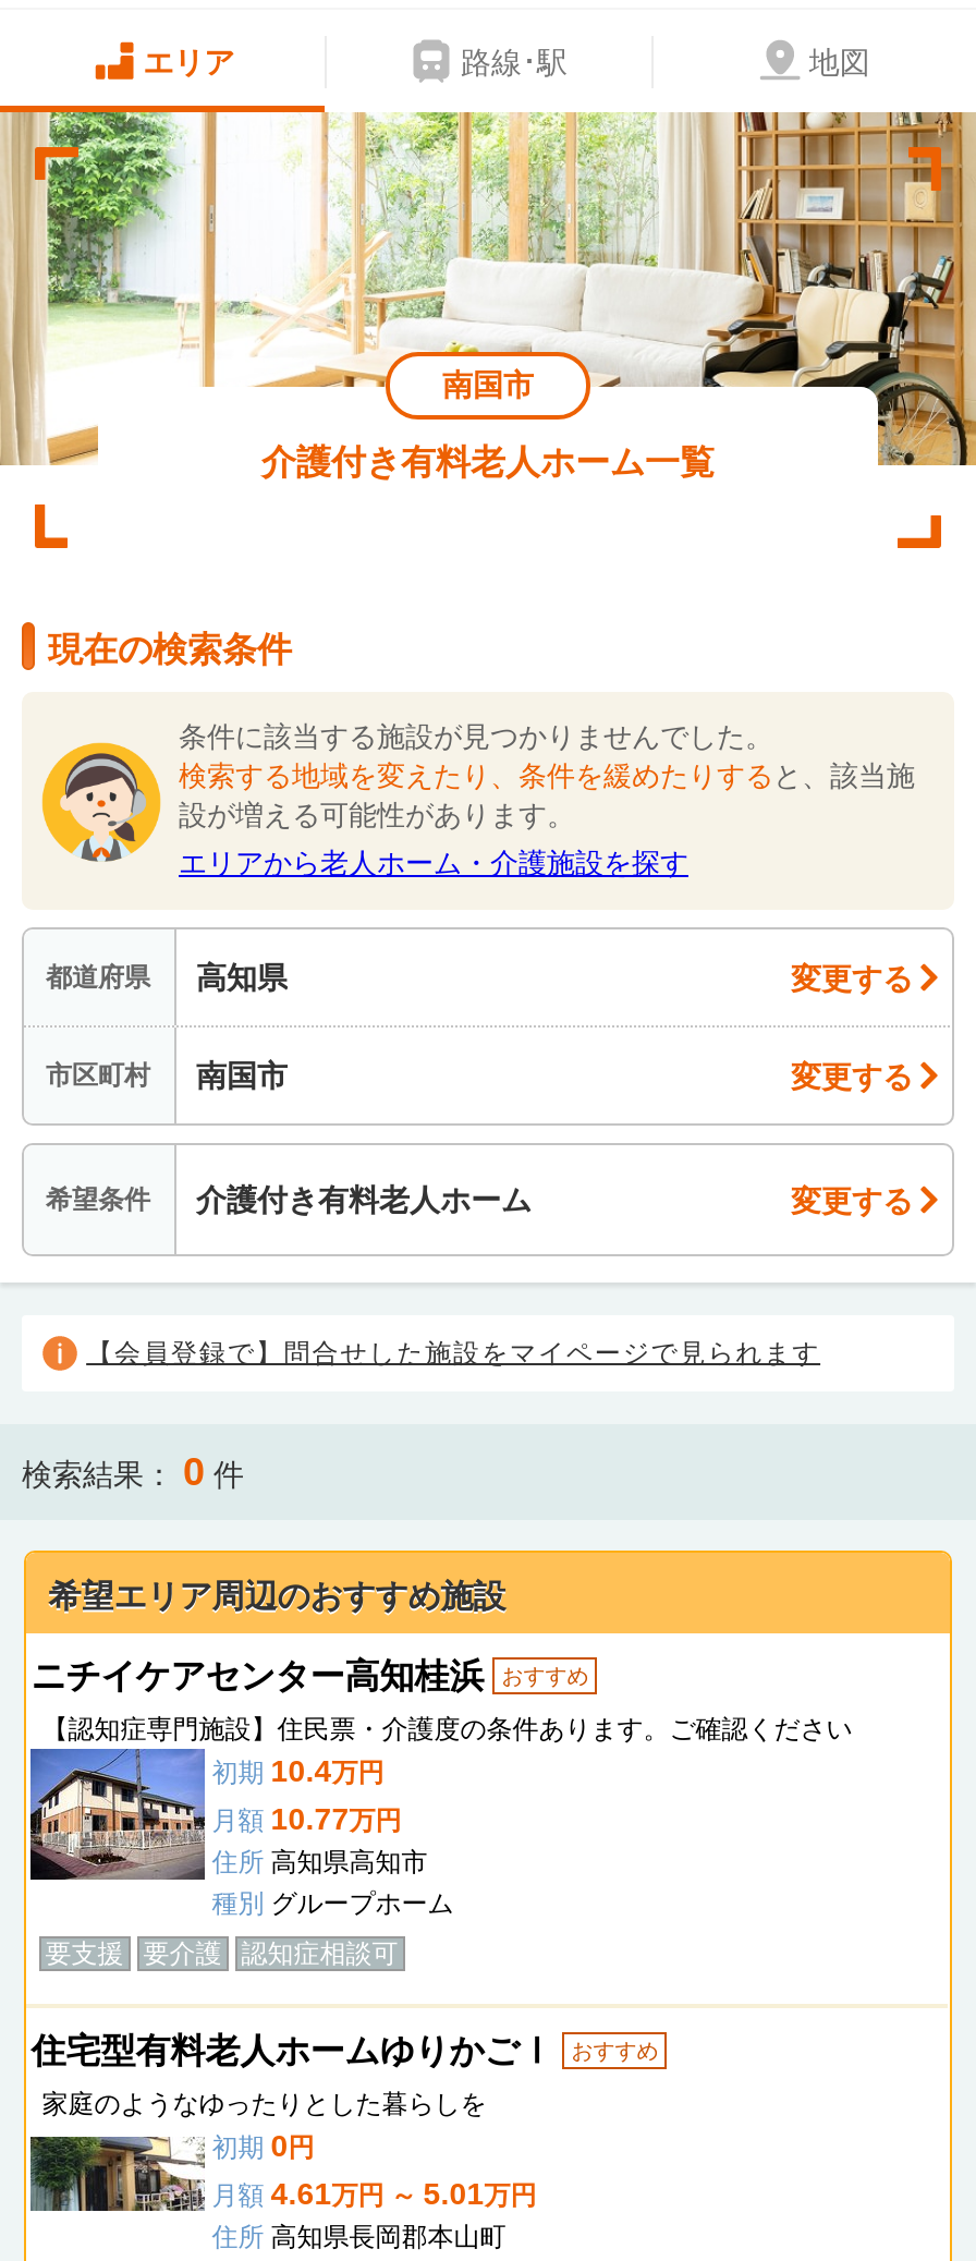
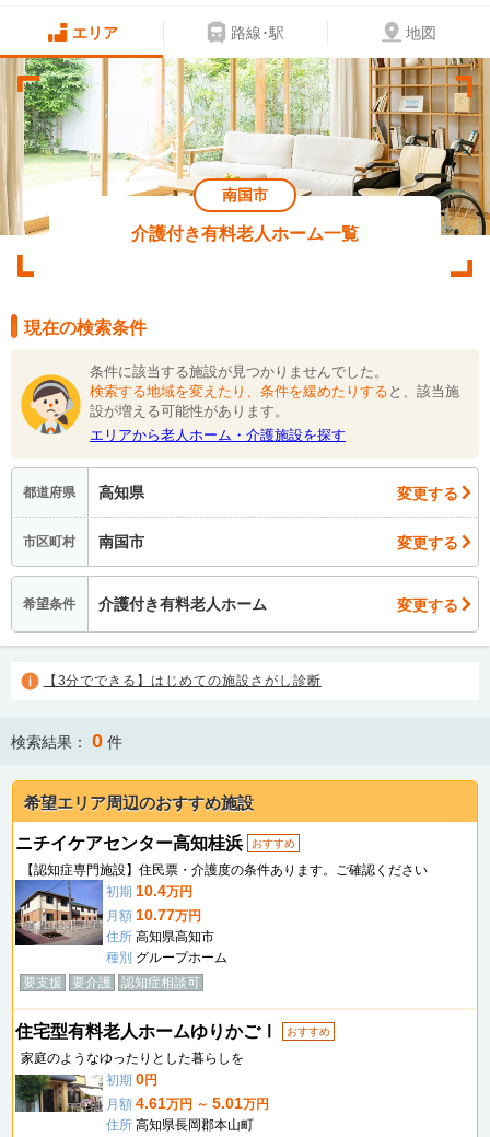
[86,1338,820,1368] 【会員登録で】問合せした施設をマイページで見られます -> [43,673,321,689] 【3分でできる】はじめての施設さがし診断

